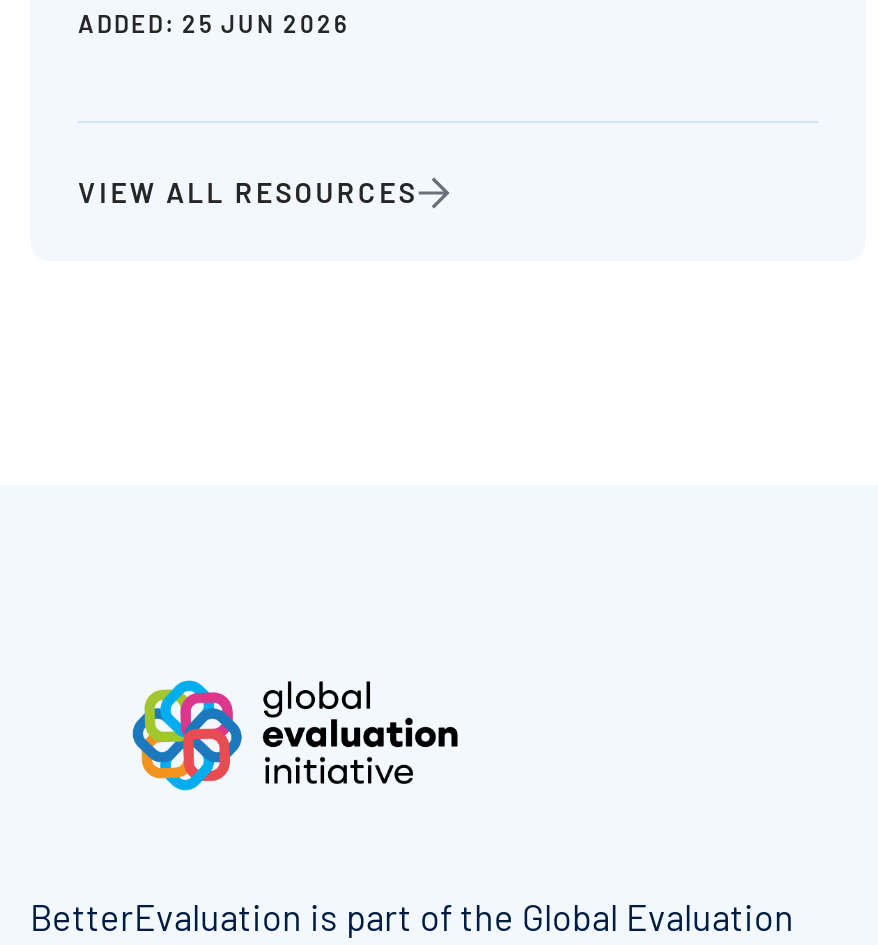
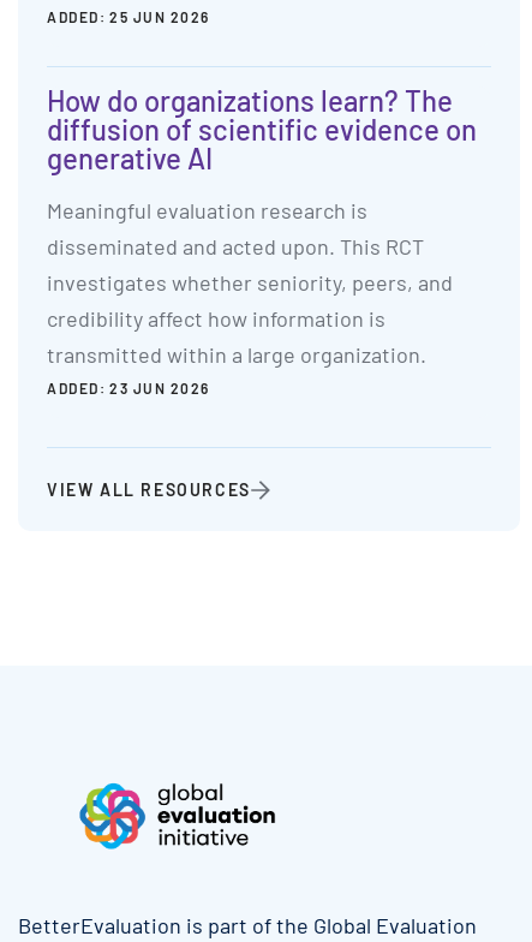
none -> [47,83,477,397] How do organizations learn? The | diffusion of scientific evidence on | generative AI | Meaningful evaluation research is | disseminated and acted upon. This RCT | investigates whether seniority, peers, and | credibility affect how information is | transmitted within a large organization. | ADDED: 23 JUN 2026

